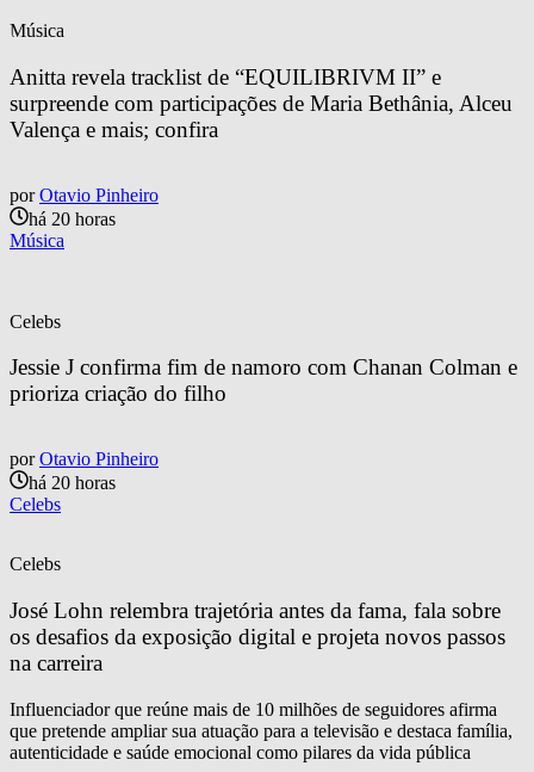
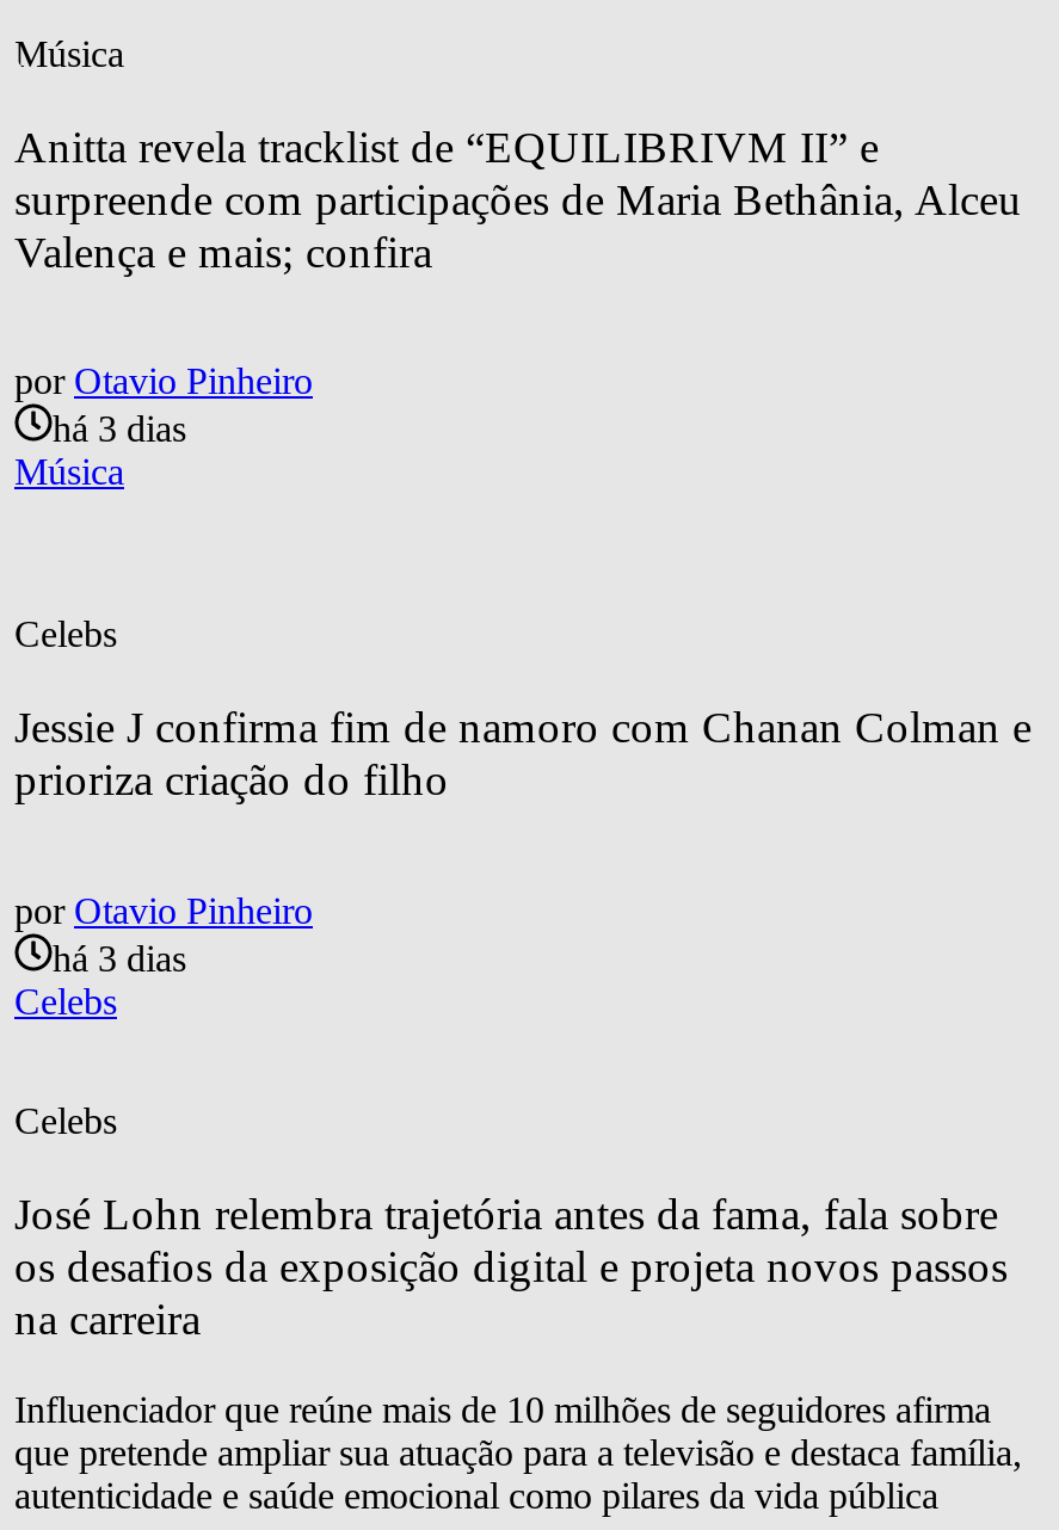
[29,208,116,229] há 20 horas -> [53,410,186,450] há 3 dias
[29,473,116,493] há 20 horas -> [53,939,186,979] há 3 dias

